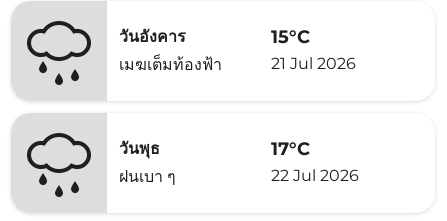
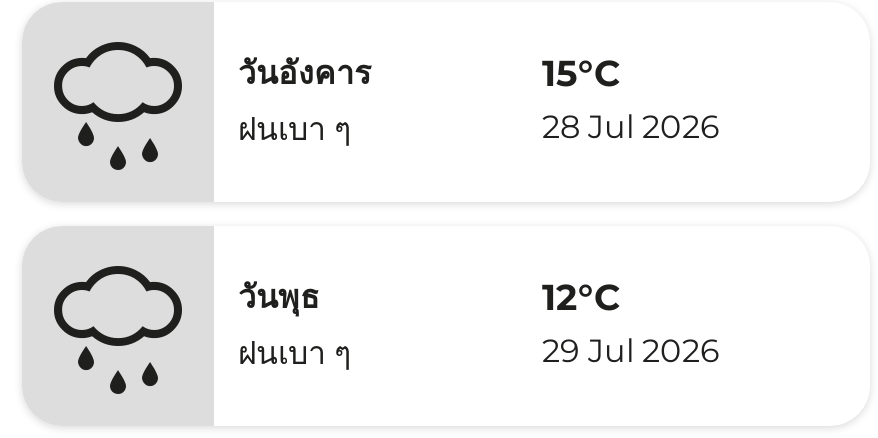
[119,55,222,74] เมฆเต็มท้องฟ้า -> [238,110,352,148] ฝนเบา ๆ
[271,53,356,72] 21 Jul 2026 -> [542,107,720,145] 28 Jul 2026
[271,137,359,184] 17°C | 22 Jul 2026 -> [542,275,720,369] 12°C | 29 Jul 2026

